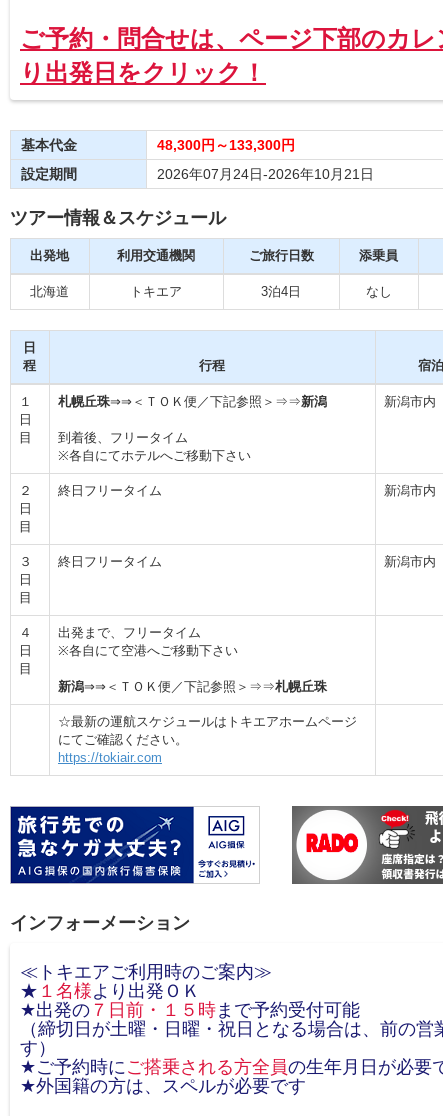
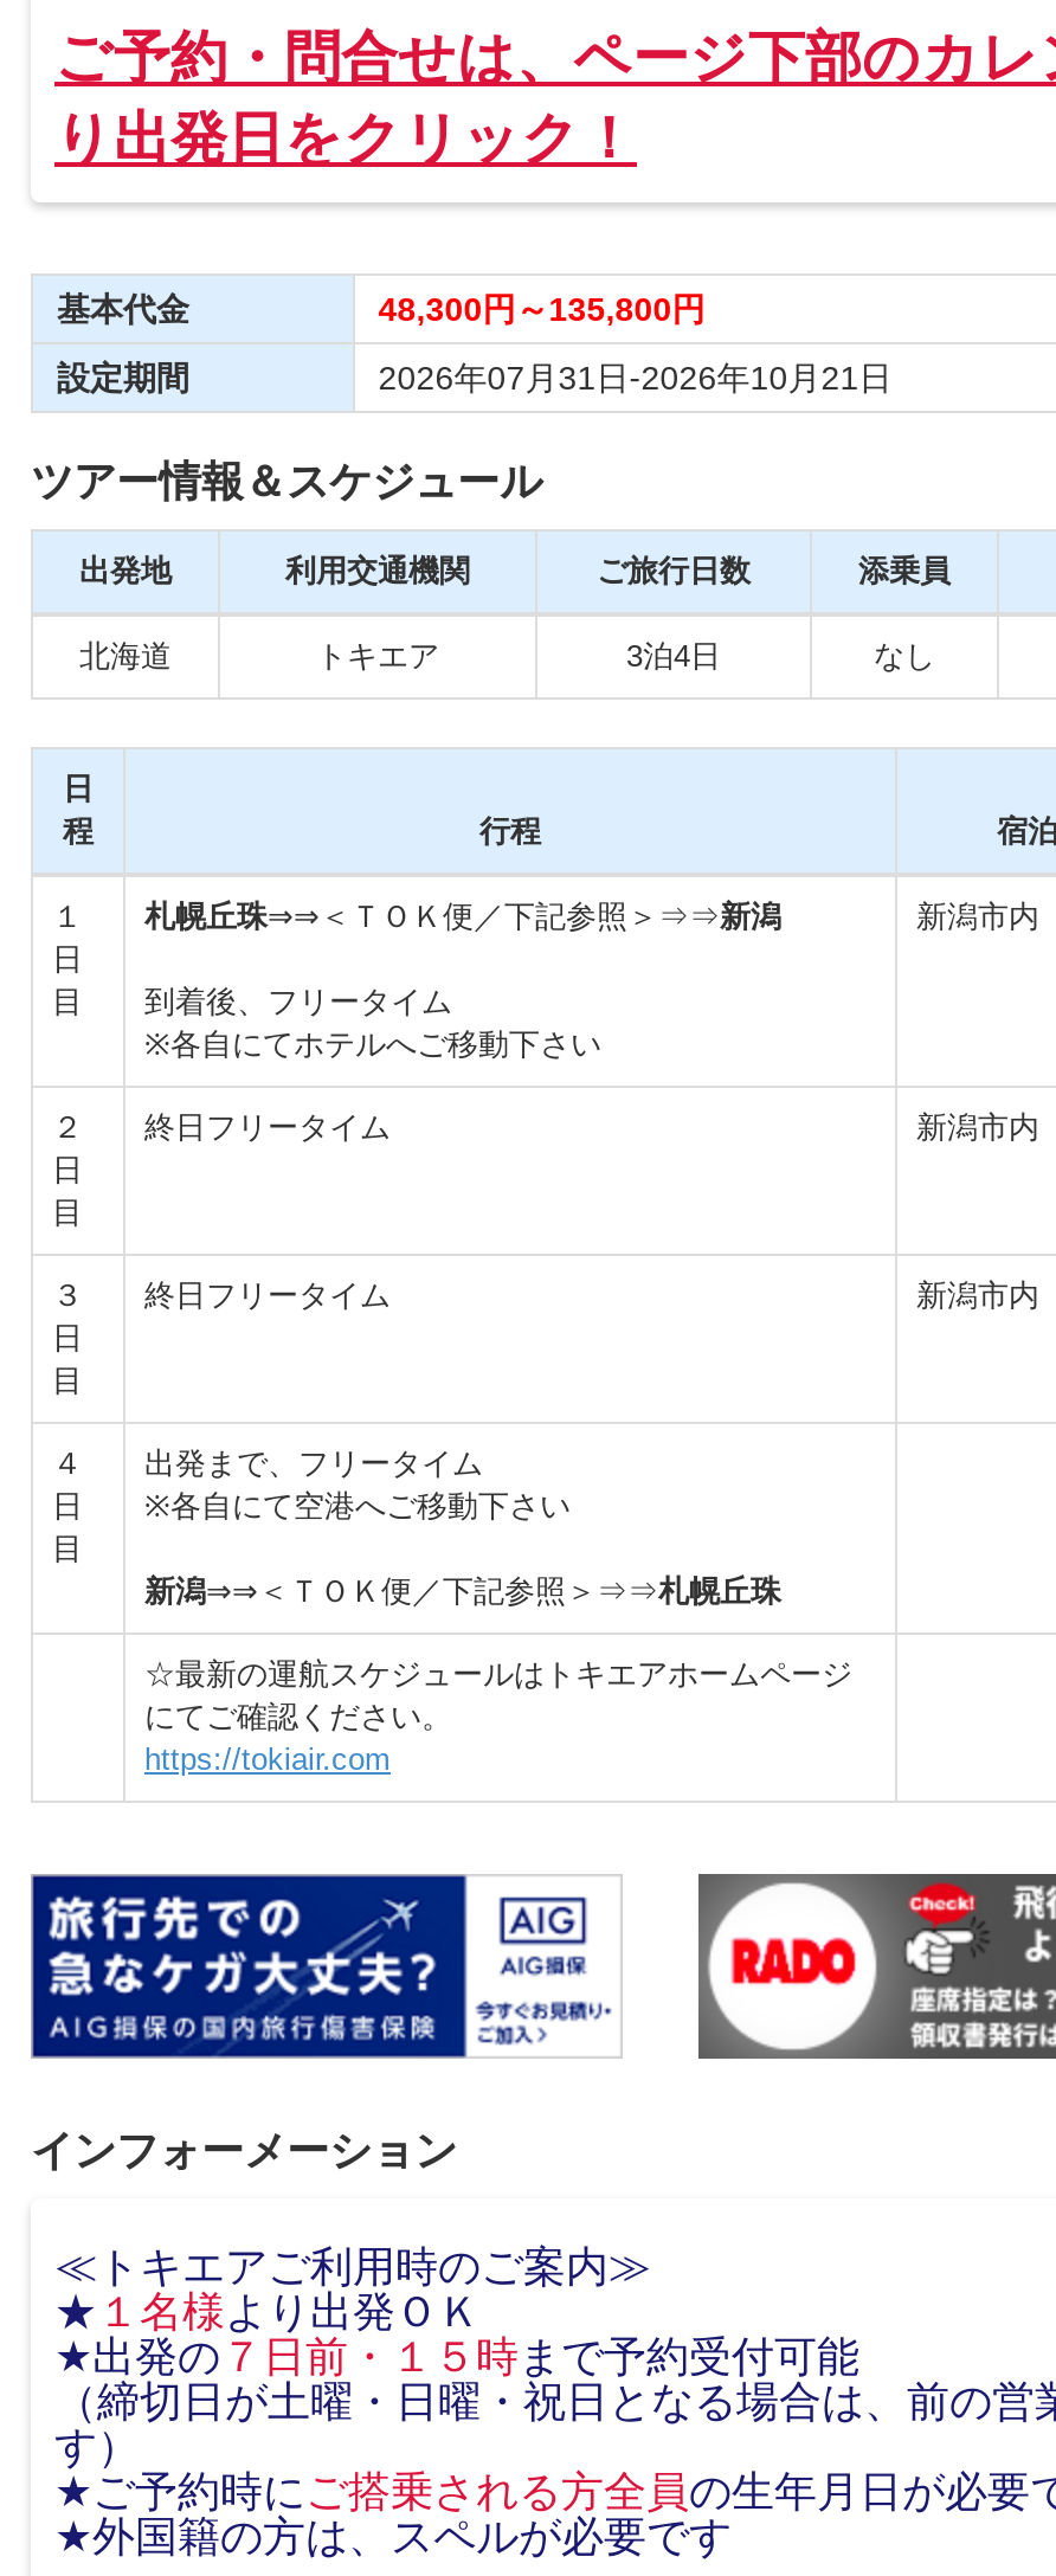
[157,137,295,153] 48,300円～133,300円 -> [378,290,705,328] 48,300円～135,800円
[157,166,374,182] 2026年07月24日-2026年10月21日 -> [378,359,892,397] 2026年07月31日-2026年10月21日

